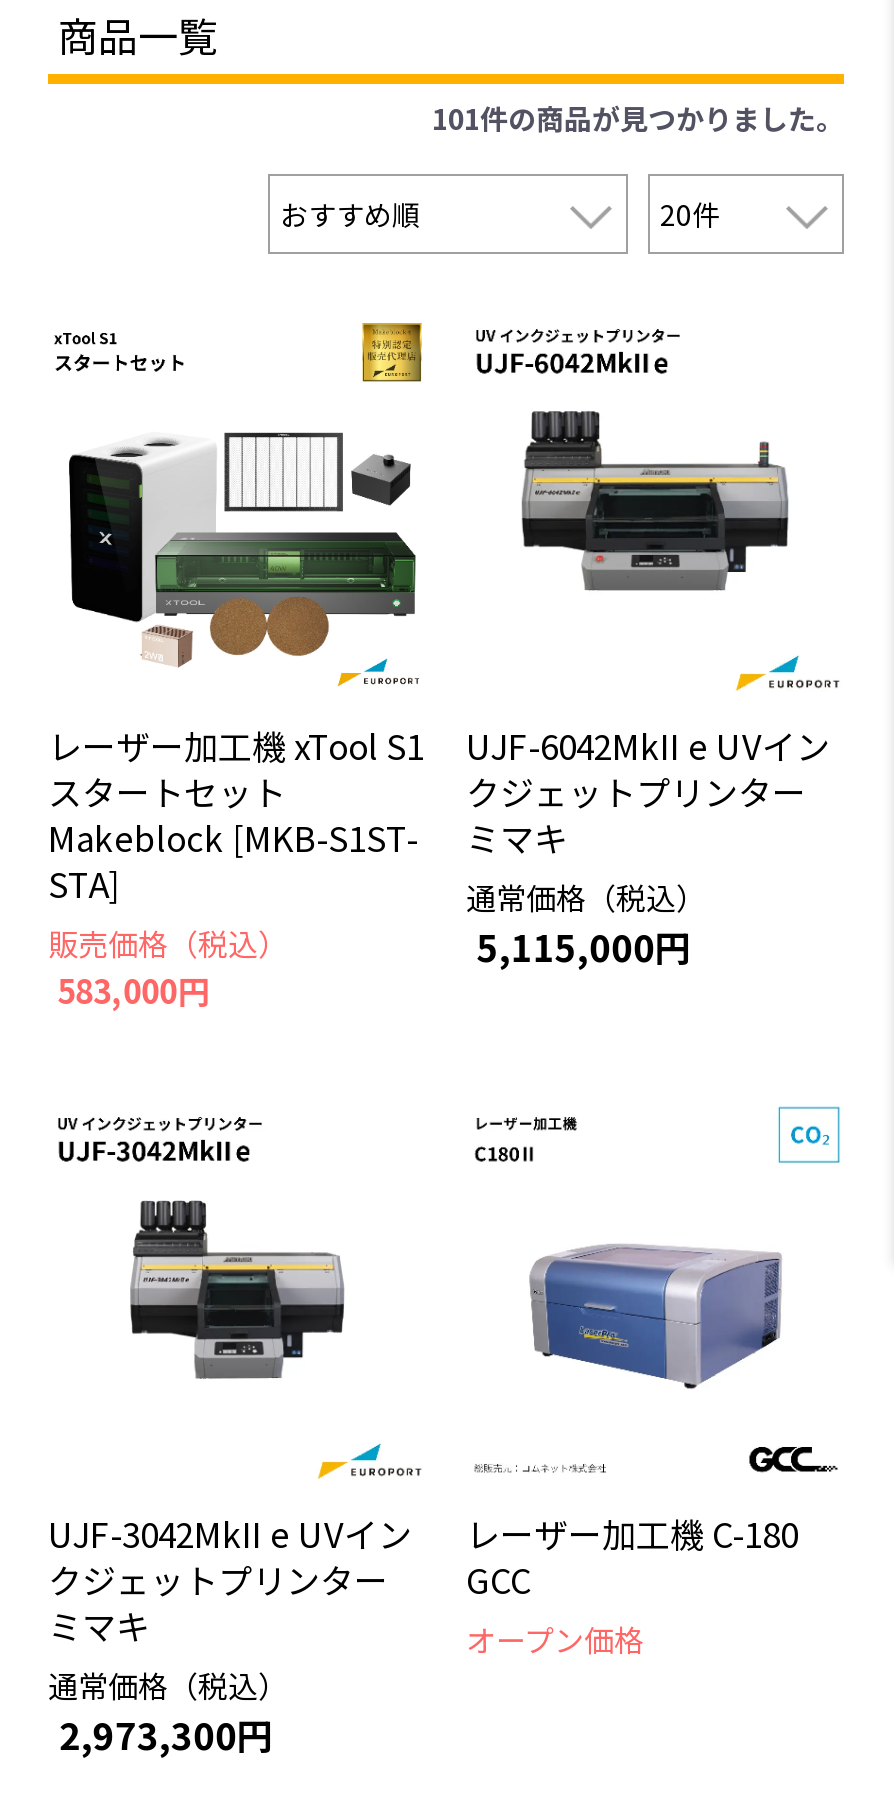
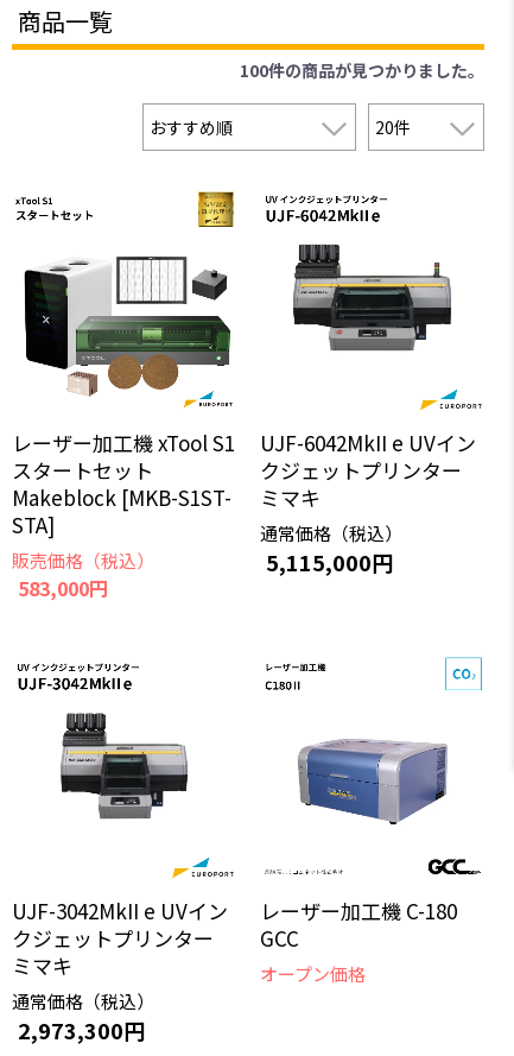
[432,98,844,138] 101件の商品が見つかりました。 -> [240,58,484,82] 100件の商品が見つかりました。

